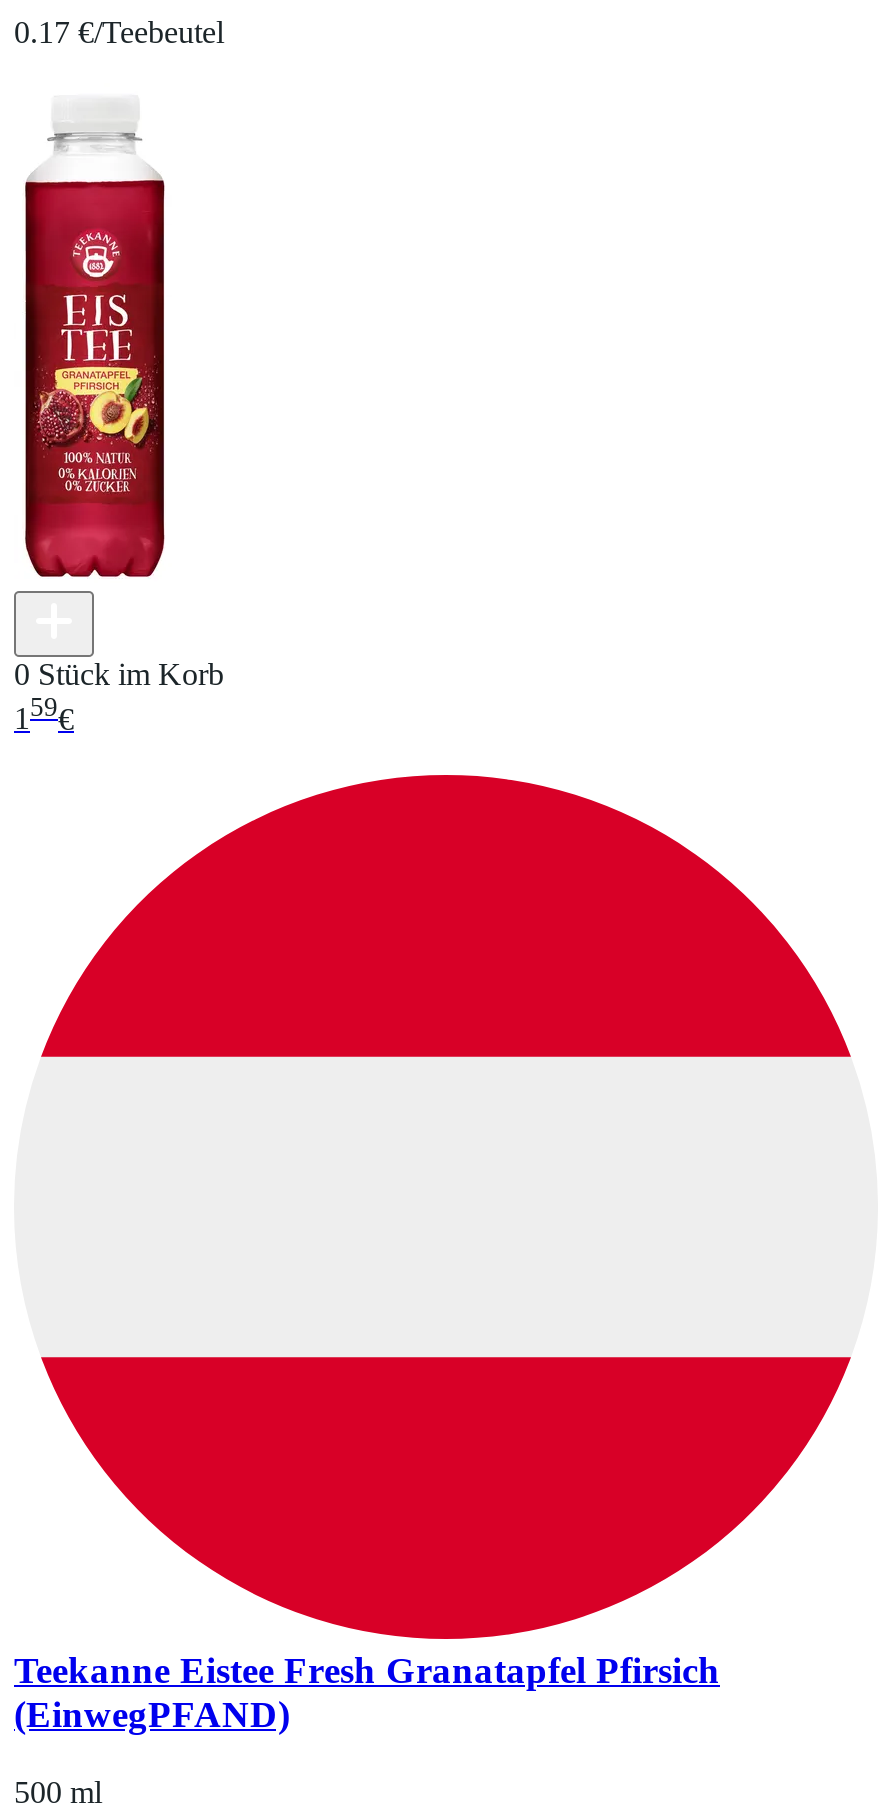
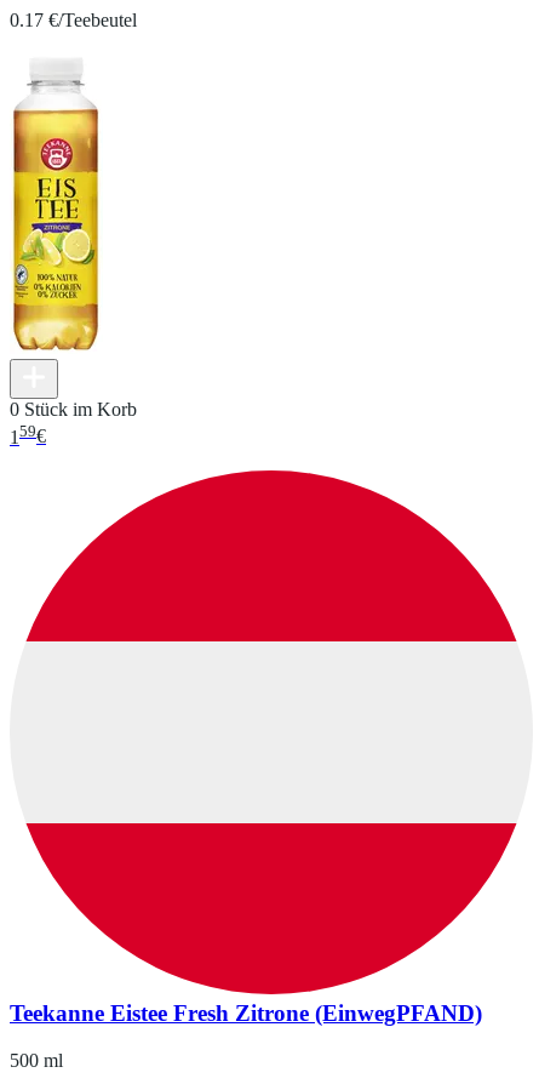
[18,178,166,578] [image] -> [11,108,101,350] [image]
[14,1649,720,1735] Teekanne Eistee Fresh Granatapfel Pfirsich | (EinwegPFAND) -> [10,1001,482,1026] Teekanne Eistee Fresh Zitrone (EinwegPFAND)

